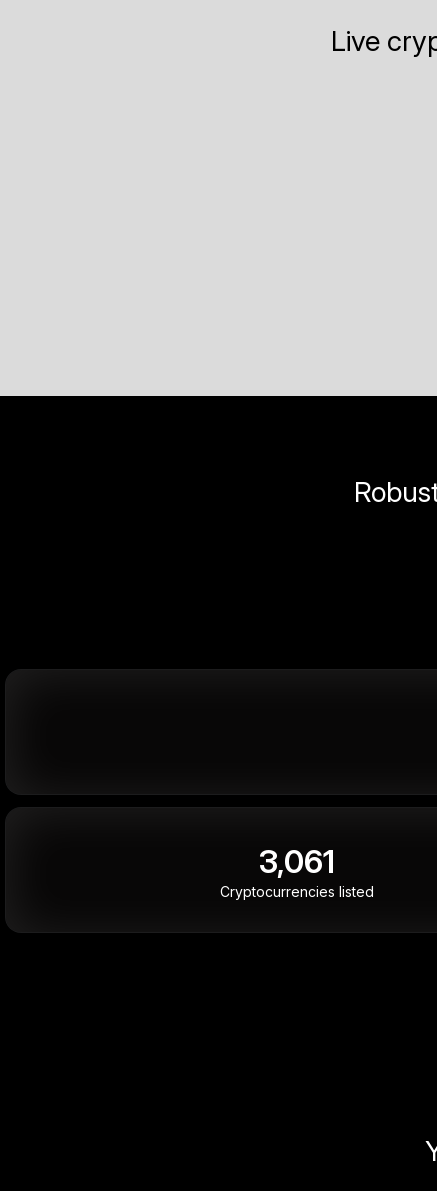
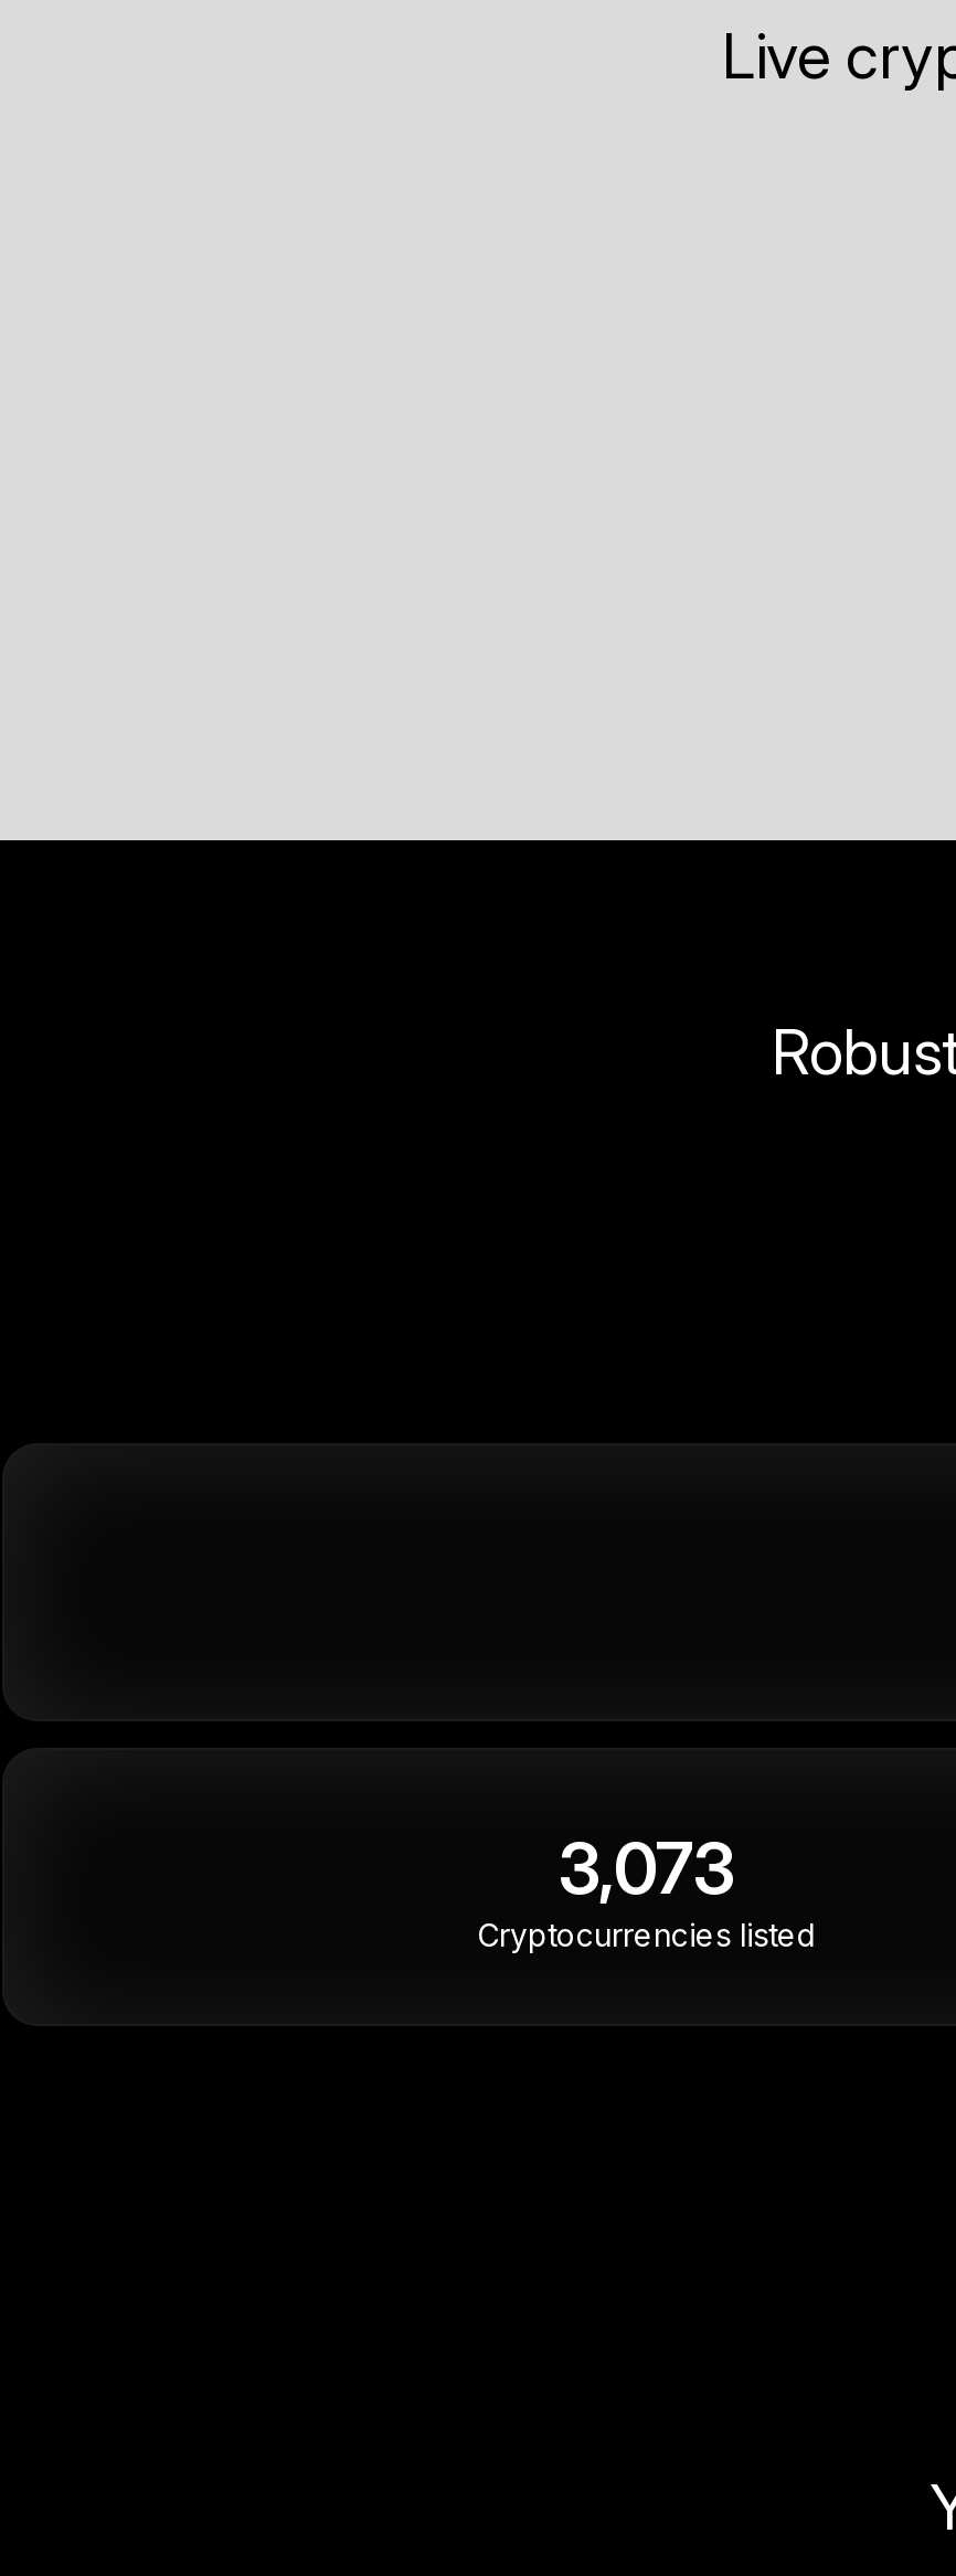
[259,842,335,881] 3,061 -> [559,1826,735,1912] 3,073

